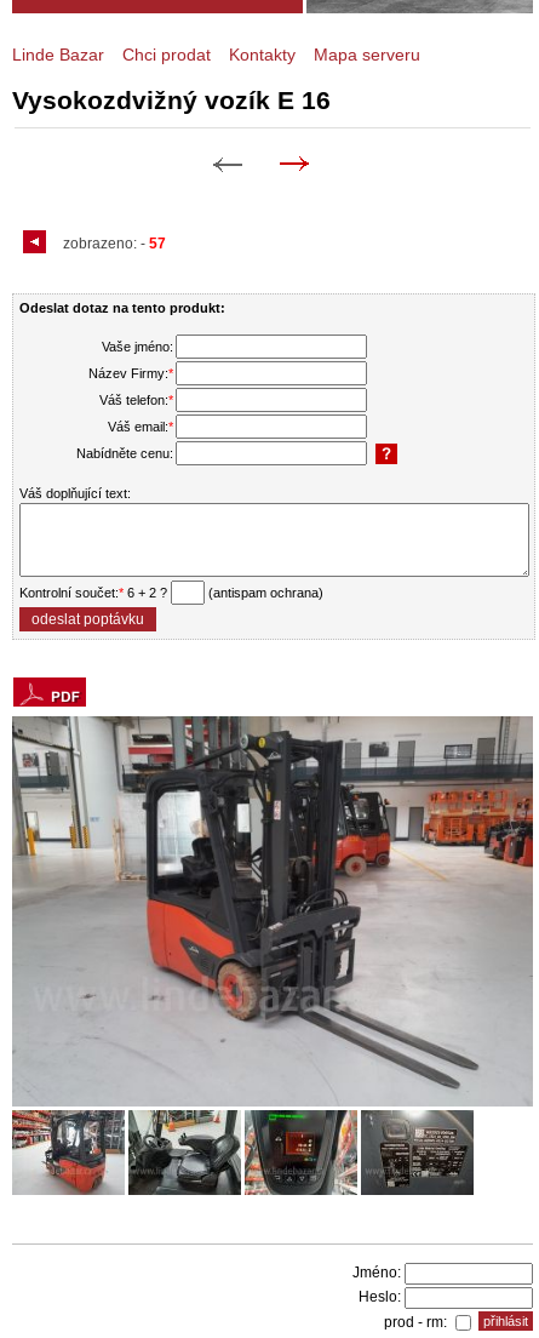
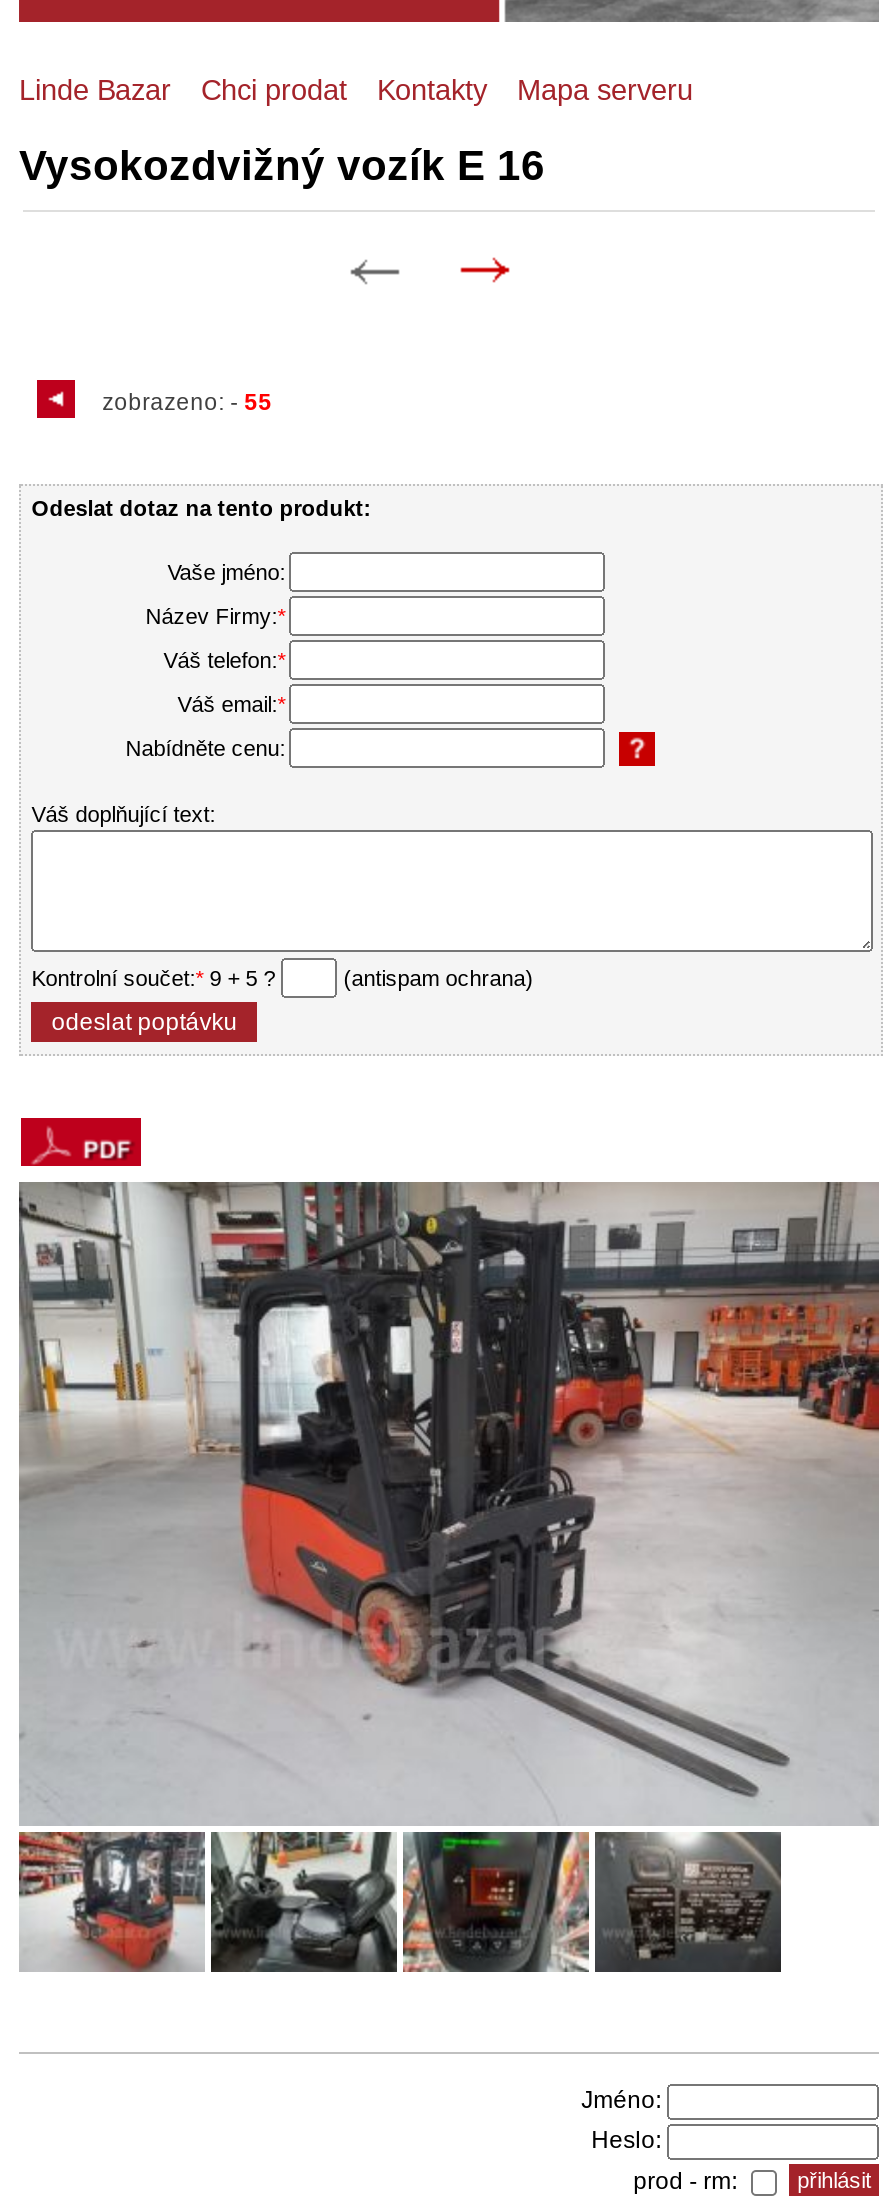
[52,236,165,250] zobrazeno: - 57 -> [84,389,272,413] zobrazeno: - 55
[20,586,171,601] Kontrolní součet:* 6 + 2 ? -> [32,967,282,991] Kontrolní součet:* 9 + 5 ?

